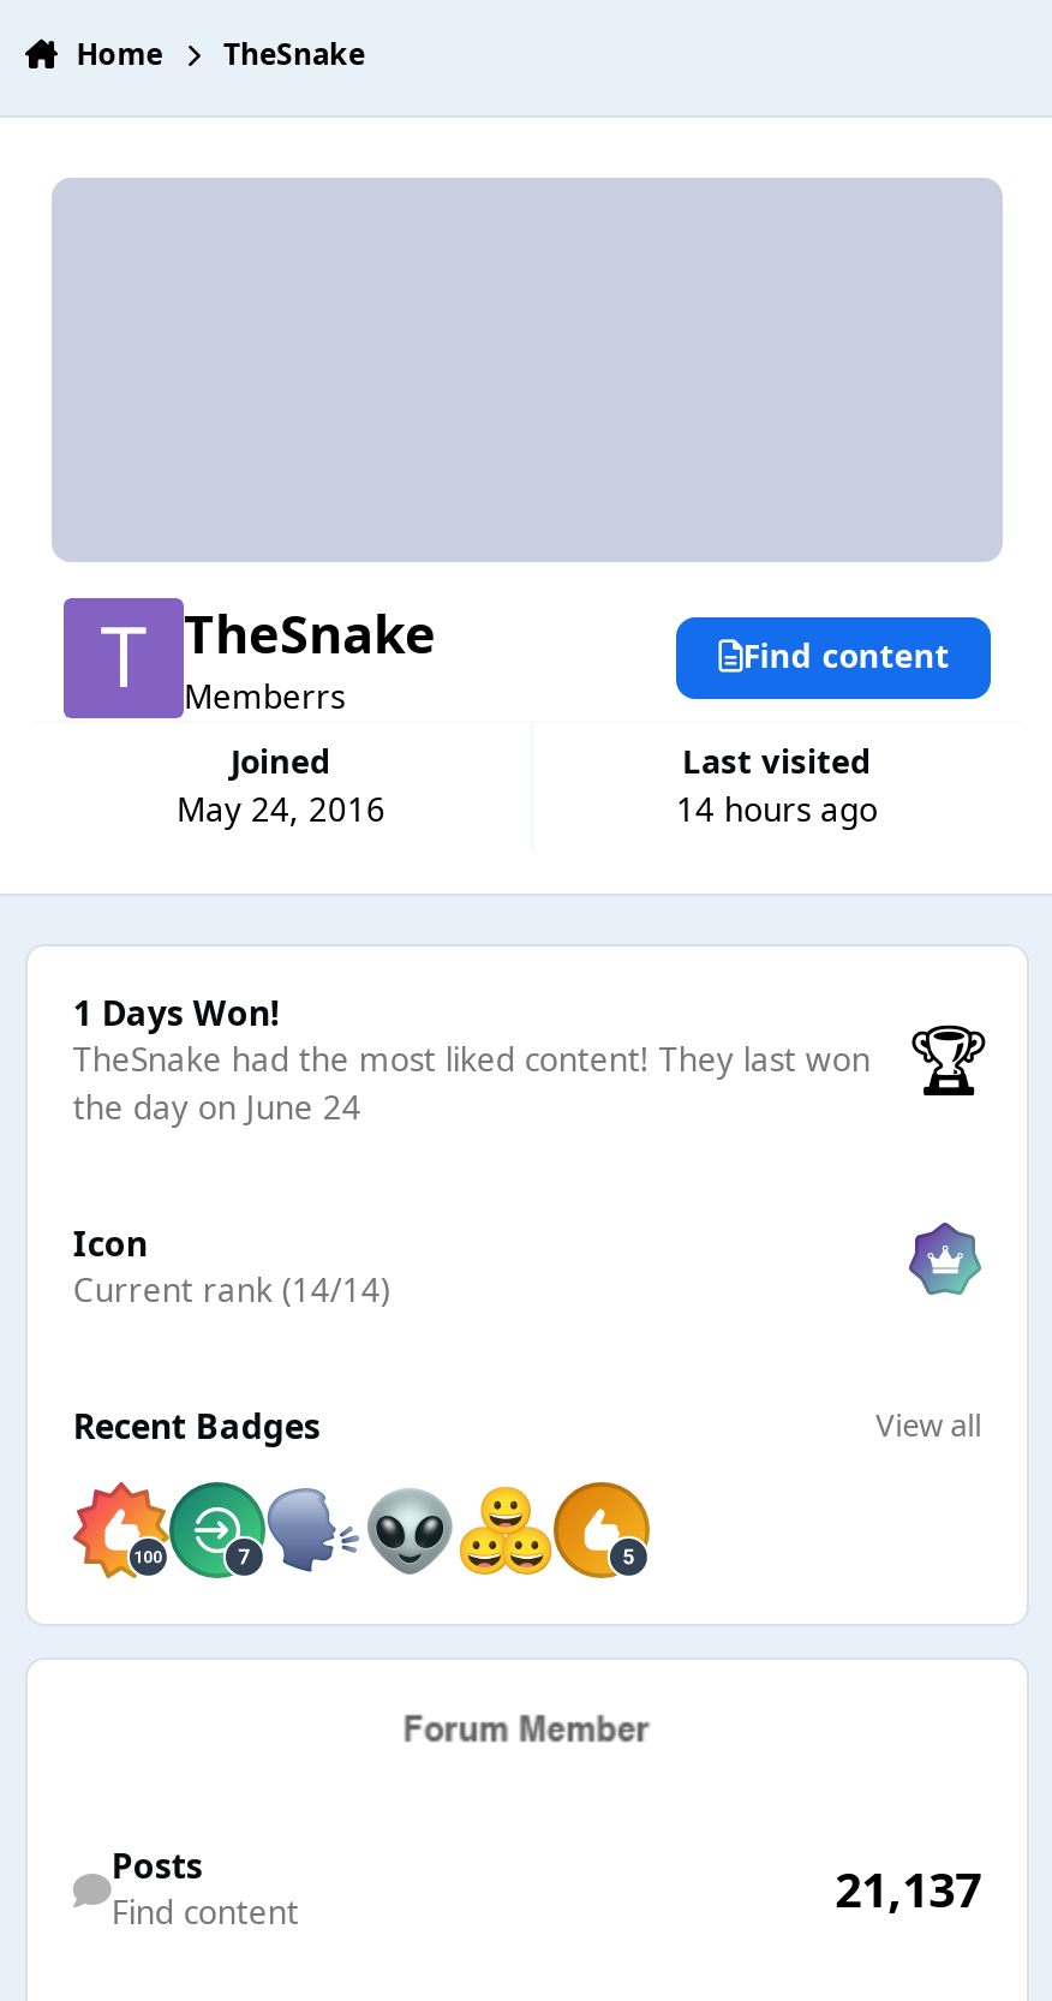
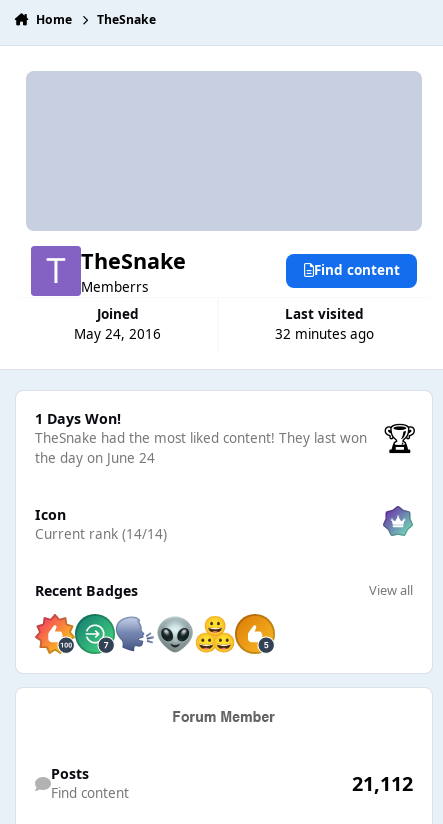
[676,789,878,832] 14 hours ago -> [275,325,374,343] 32 minutes ago
[835,1858,981,1923] 21,137 -> [352,770,413,797] 21,112

